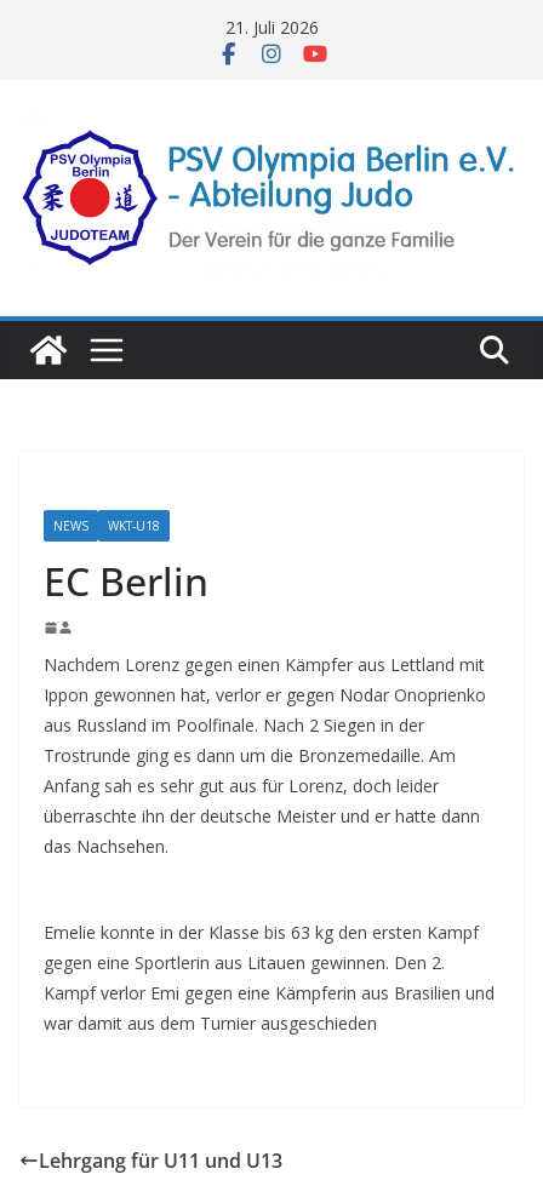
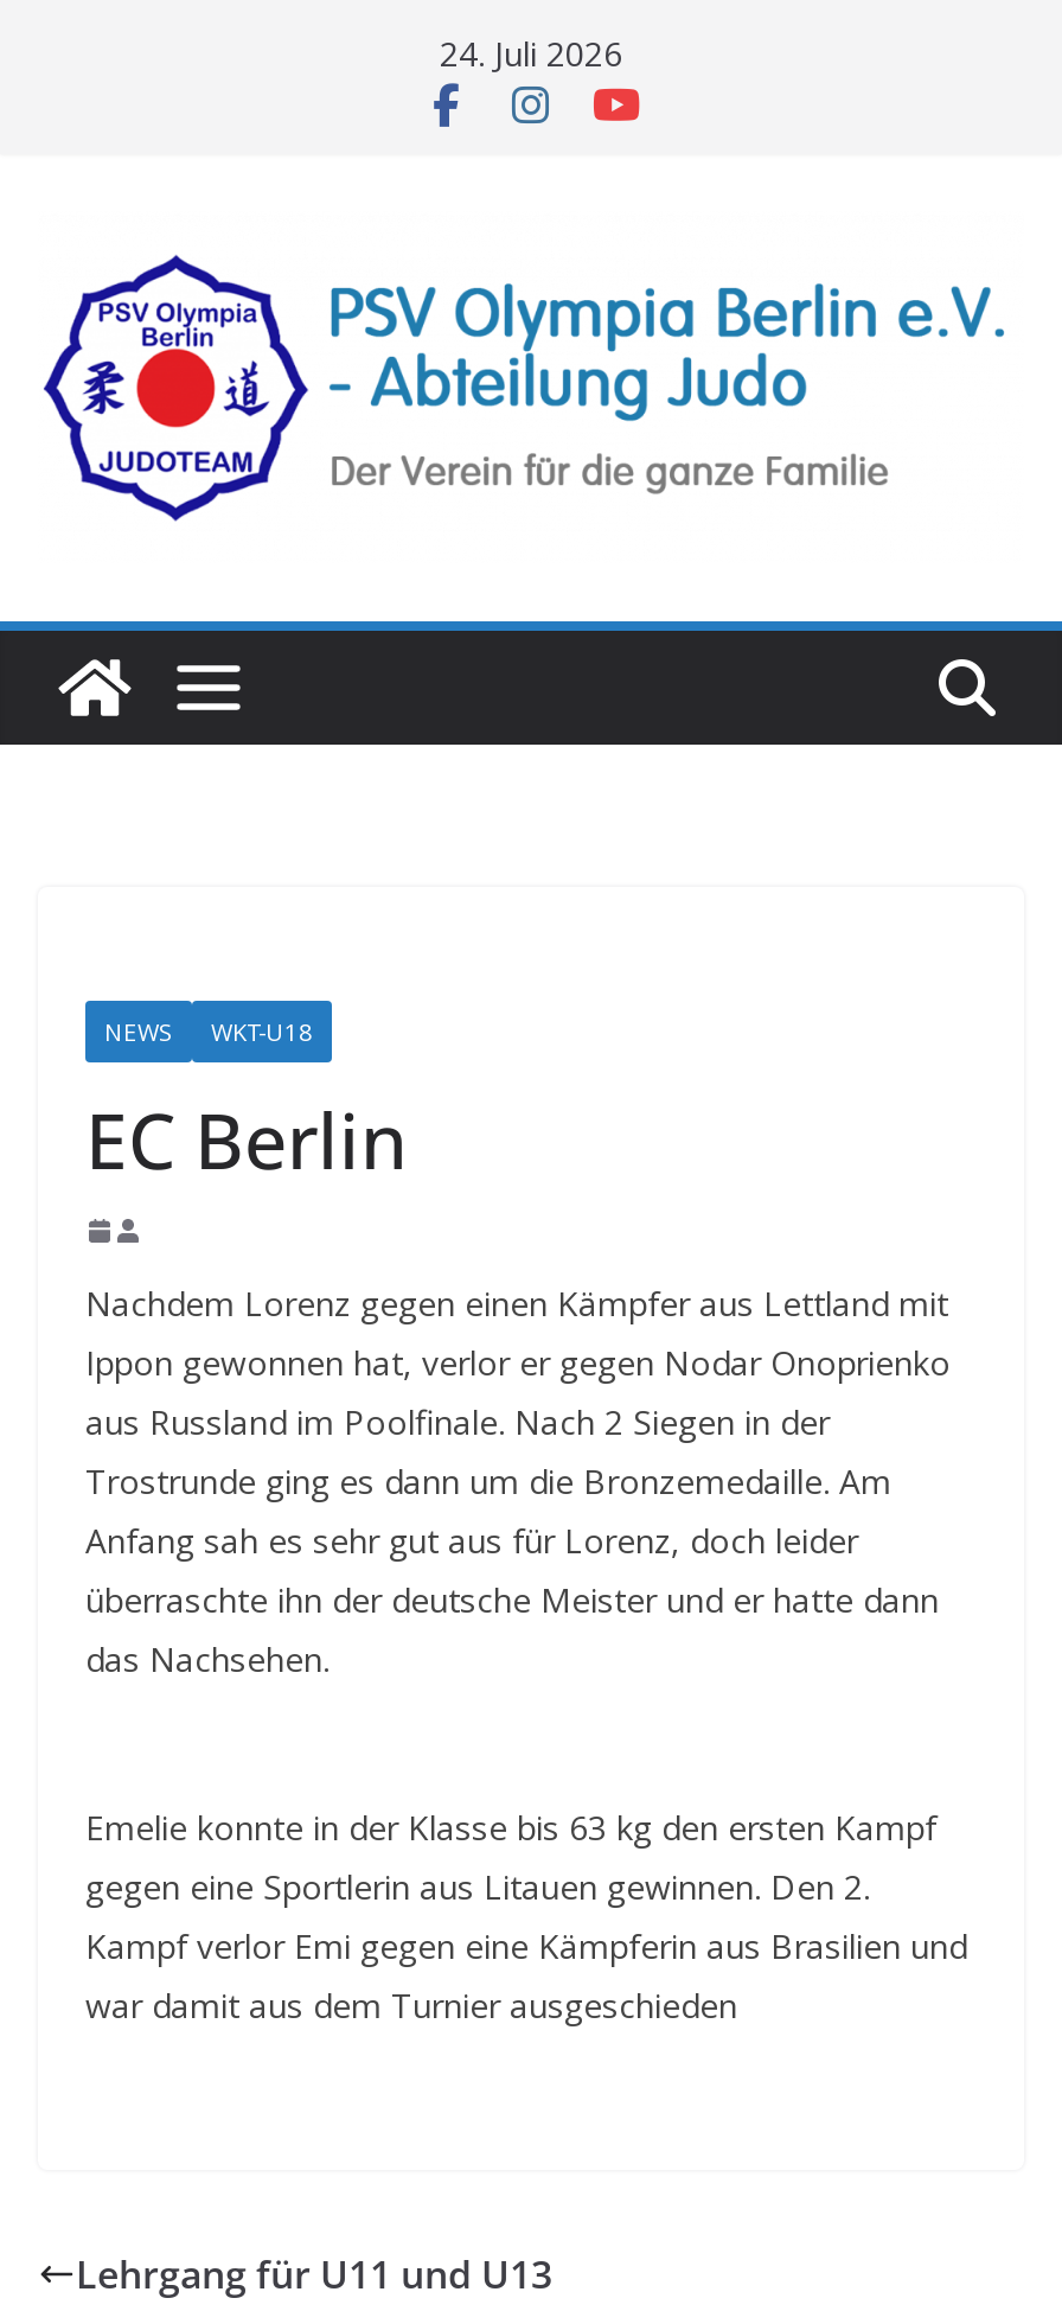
[225,16,318,39] 21. Juli 2026 -> [440,31,622,76] 24. Juli 2026

